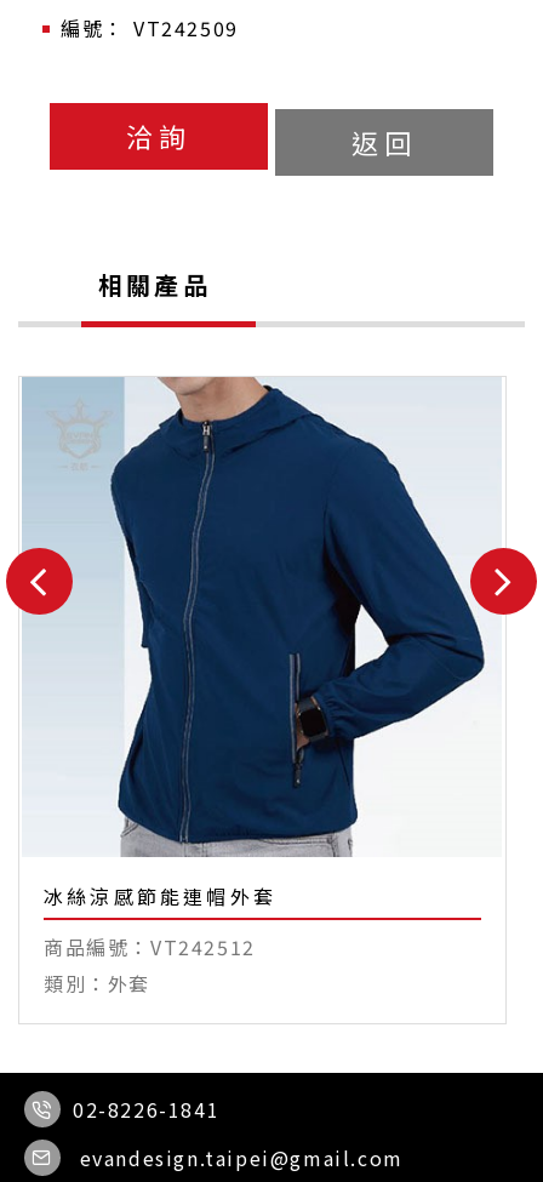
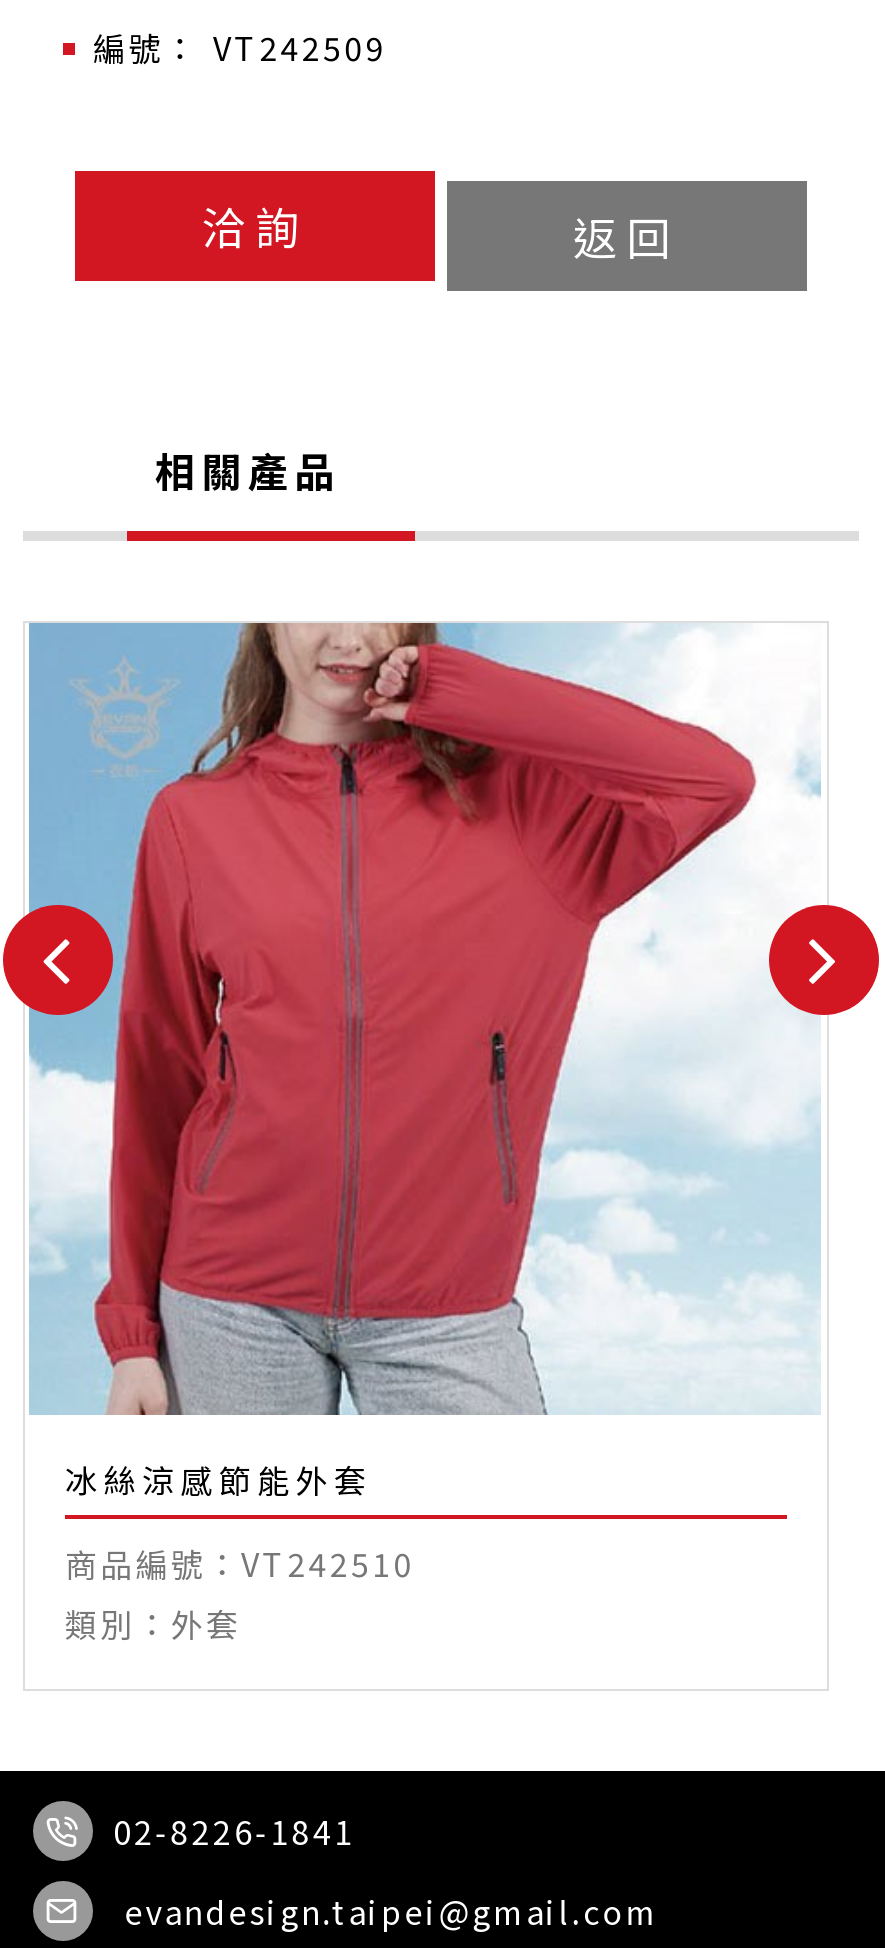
[23,377,501,910] [image] | 冰絲涼感節能連帽外套 -> [29,621,821,1503] [image] | 冰絲涼感節能外套
[150,932,256,961] VT242512 -> [241,1539,415,1587] VT242510

